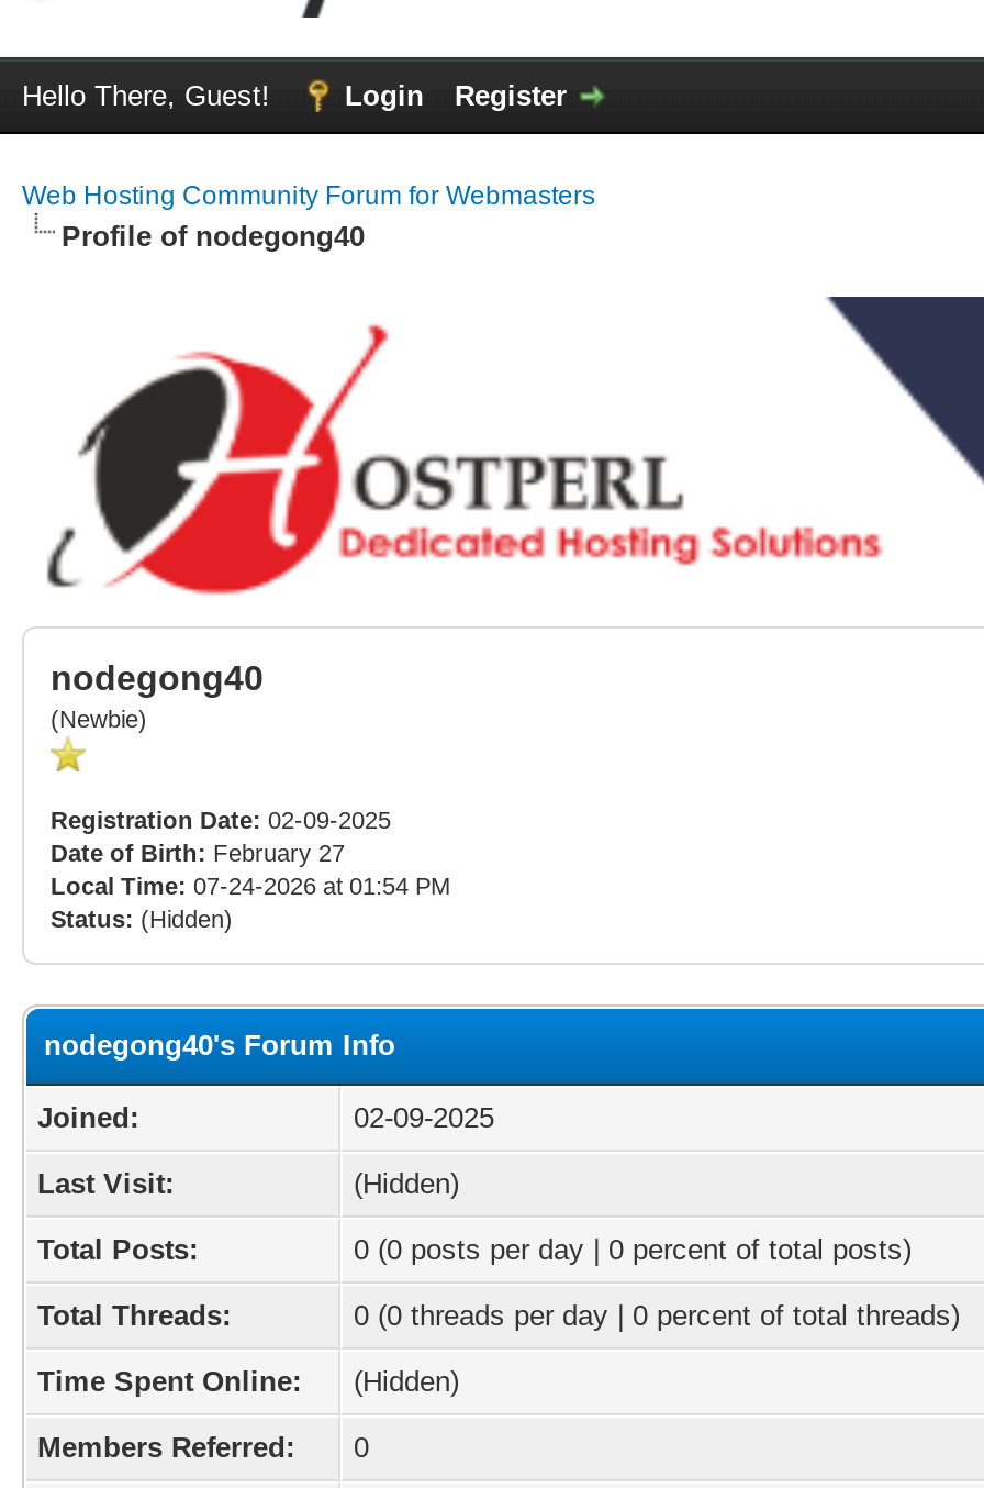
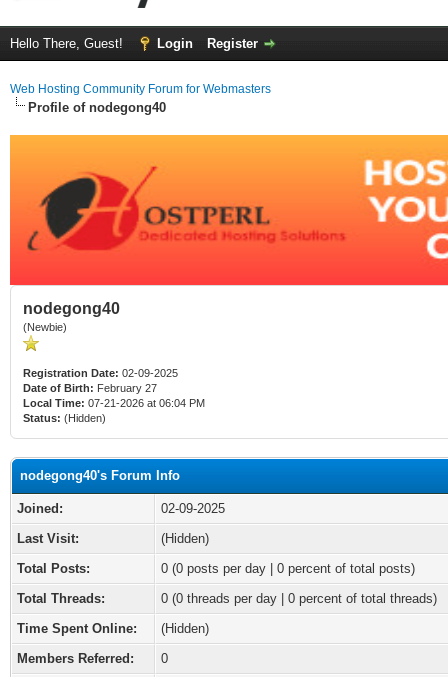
[22,295,977,626] [image] -> [9,134,445,286] [image]
[51,873,450,899] Local Time: 07-24-2026 at 01:54 PM -> [23,397,205,409] Local Time: 07-21-2026 at 06:04 PM

